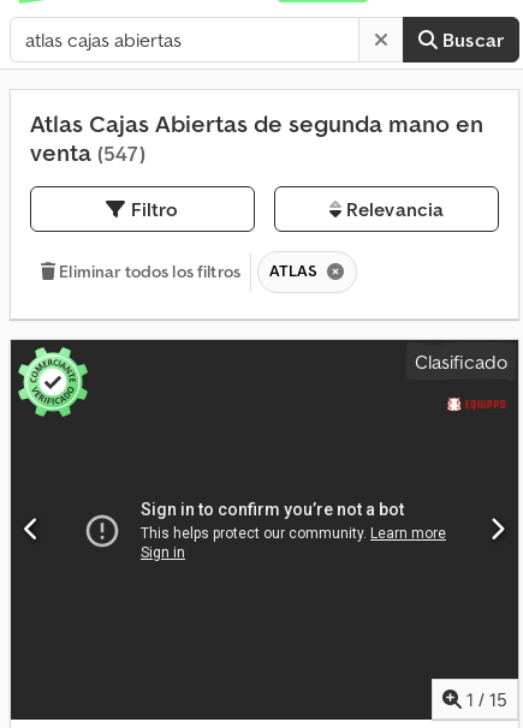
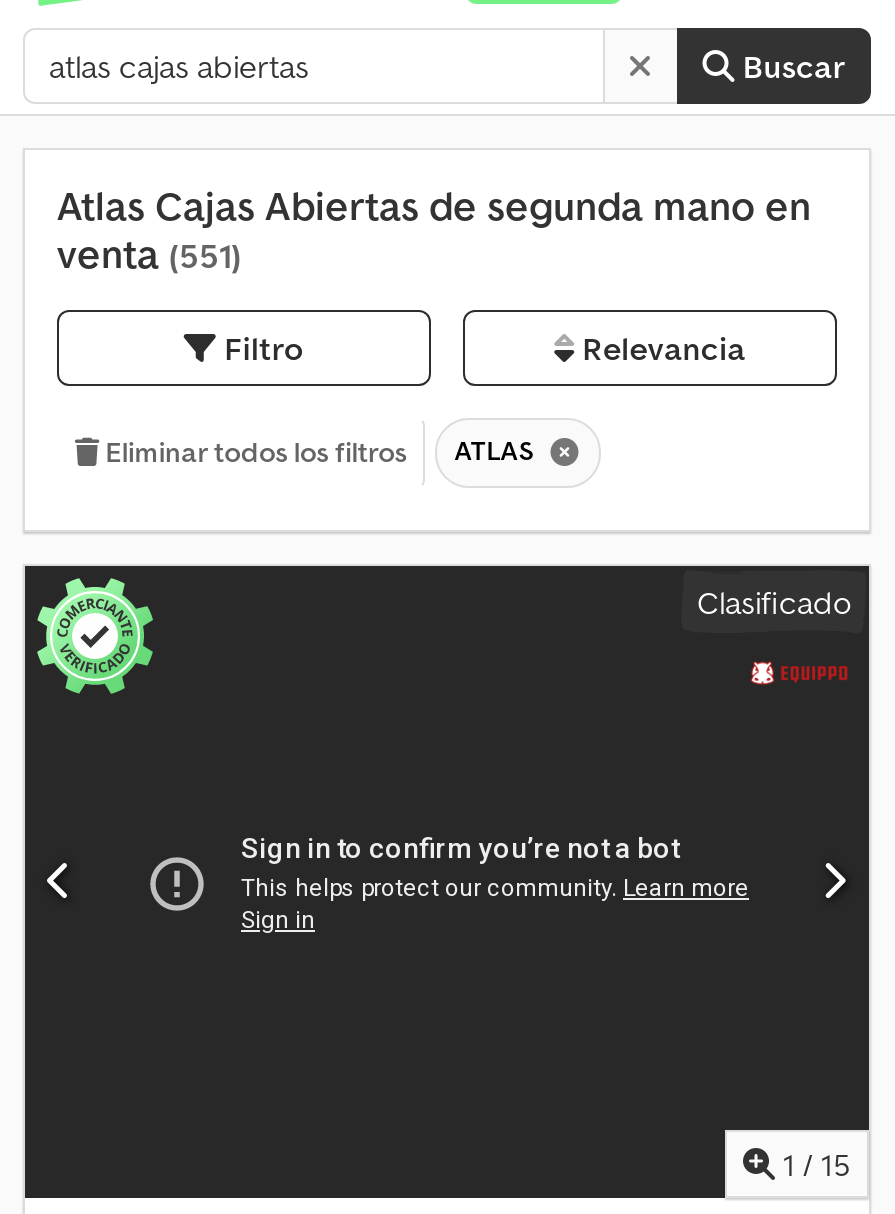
[30,137,145,168] venta (547) -> [57,228,241,280] venta (551)

